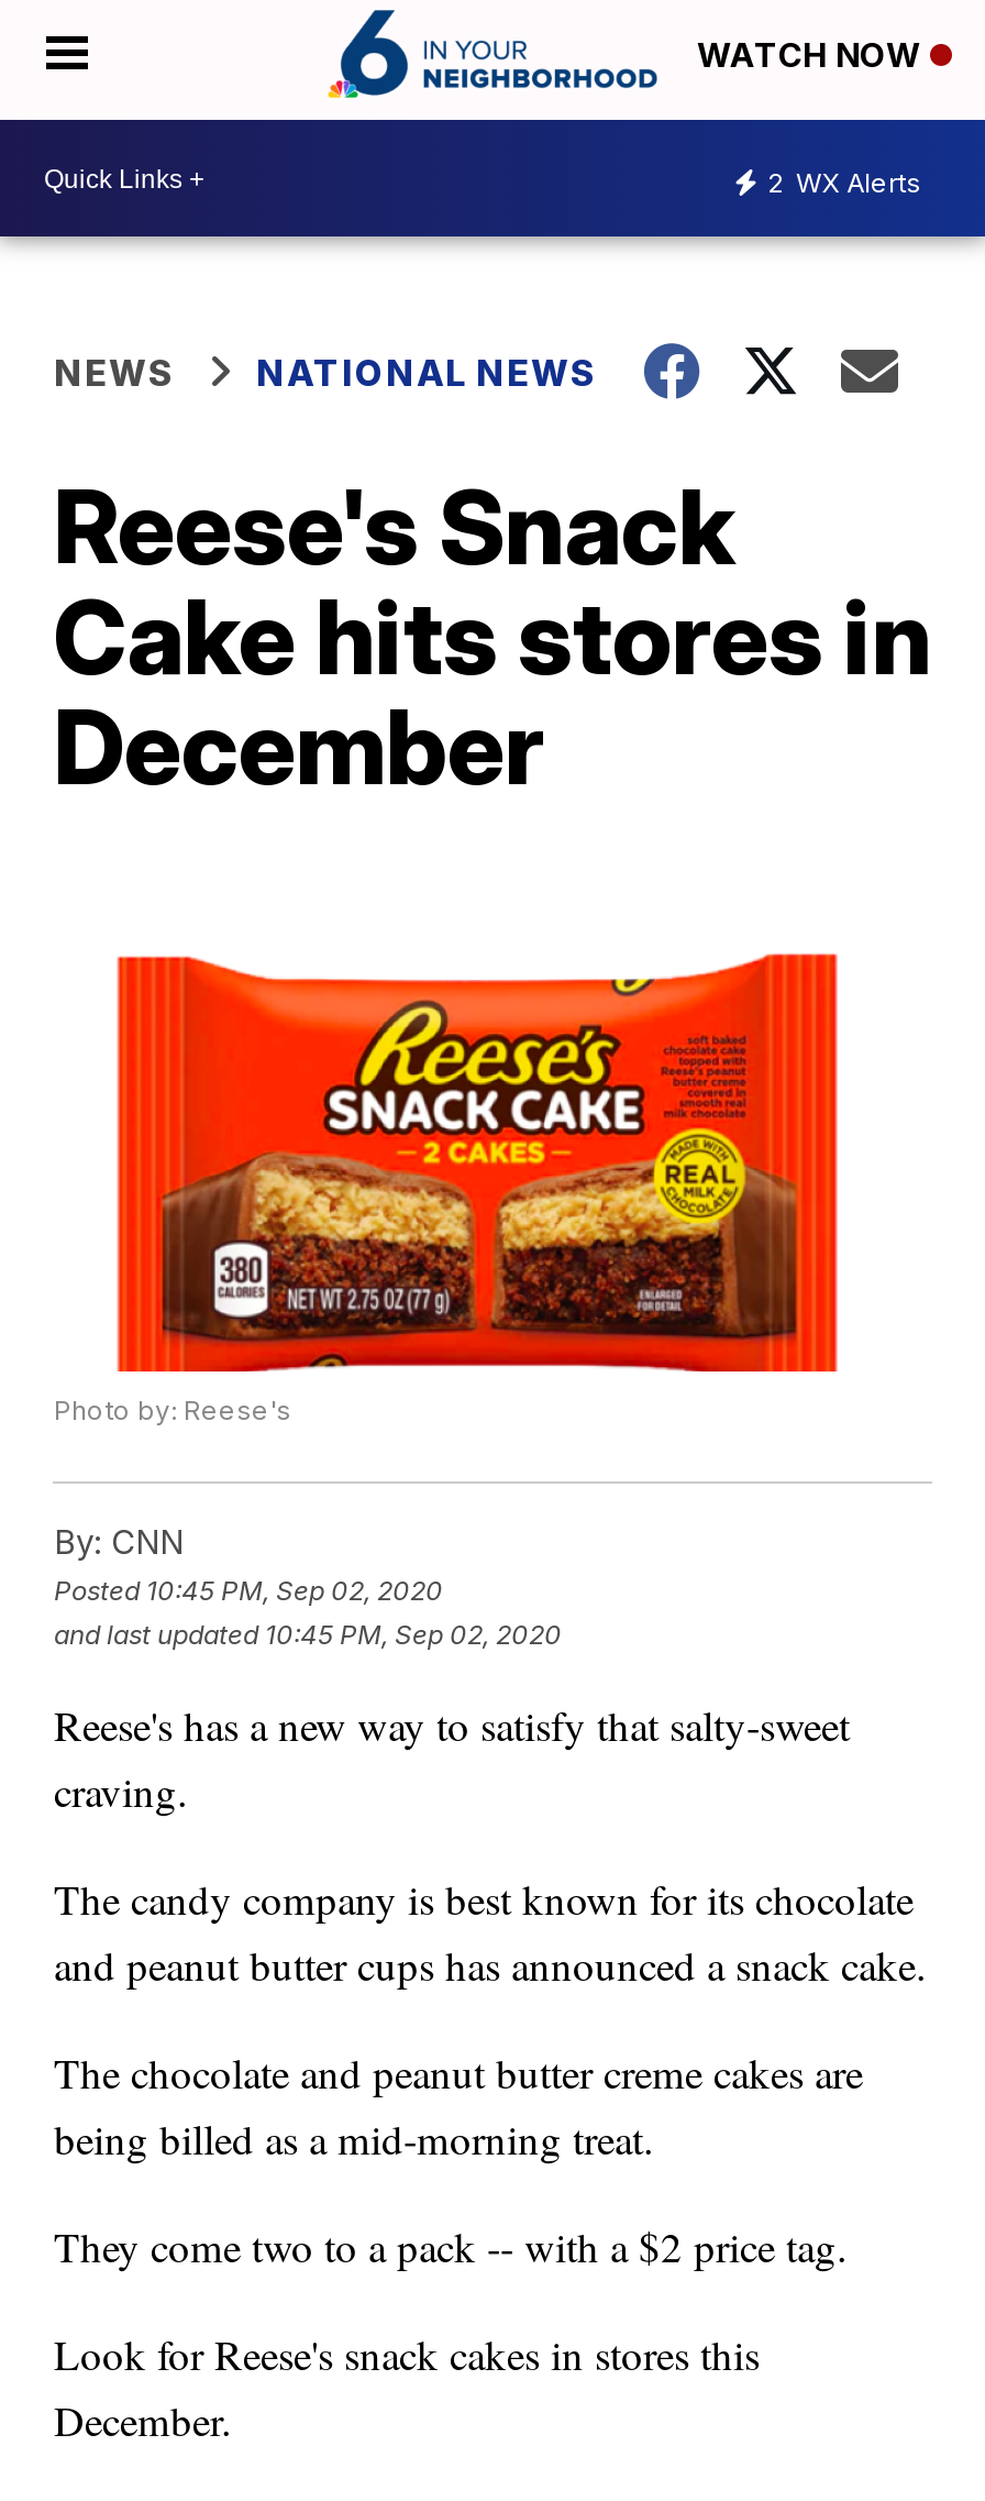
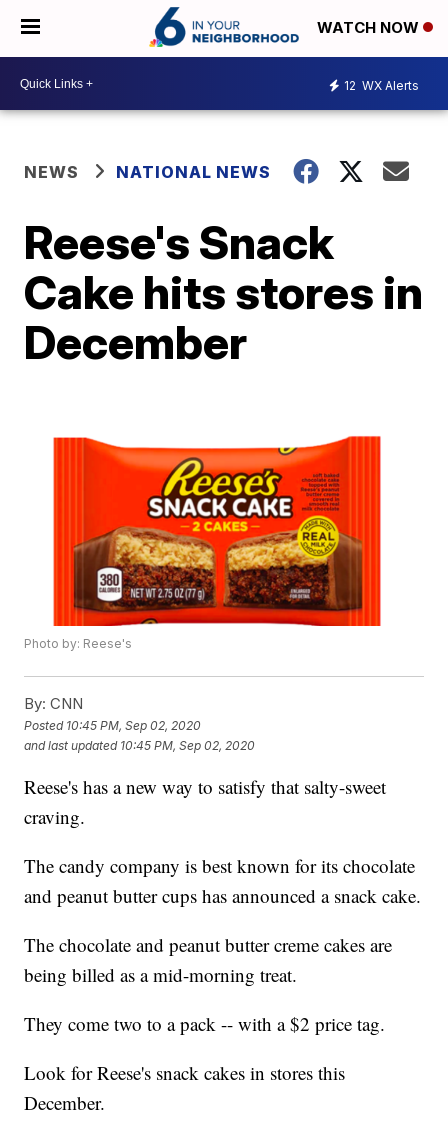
[767,165,921,198] 2 WX Alerts -> [344,77,419,92] 12 WX Alerts

